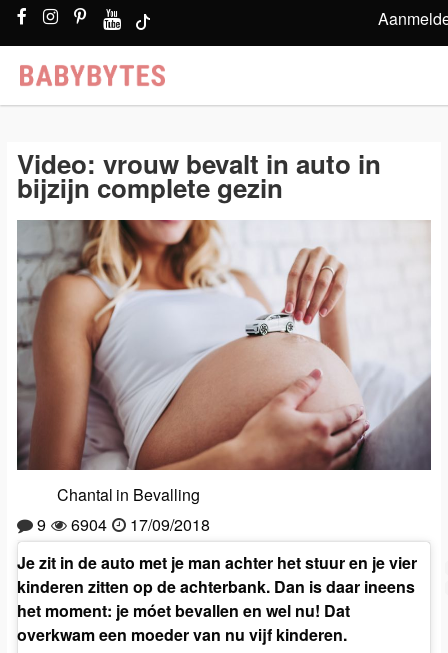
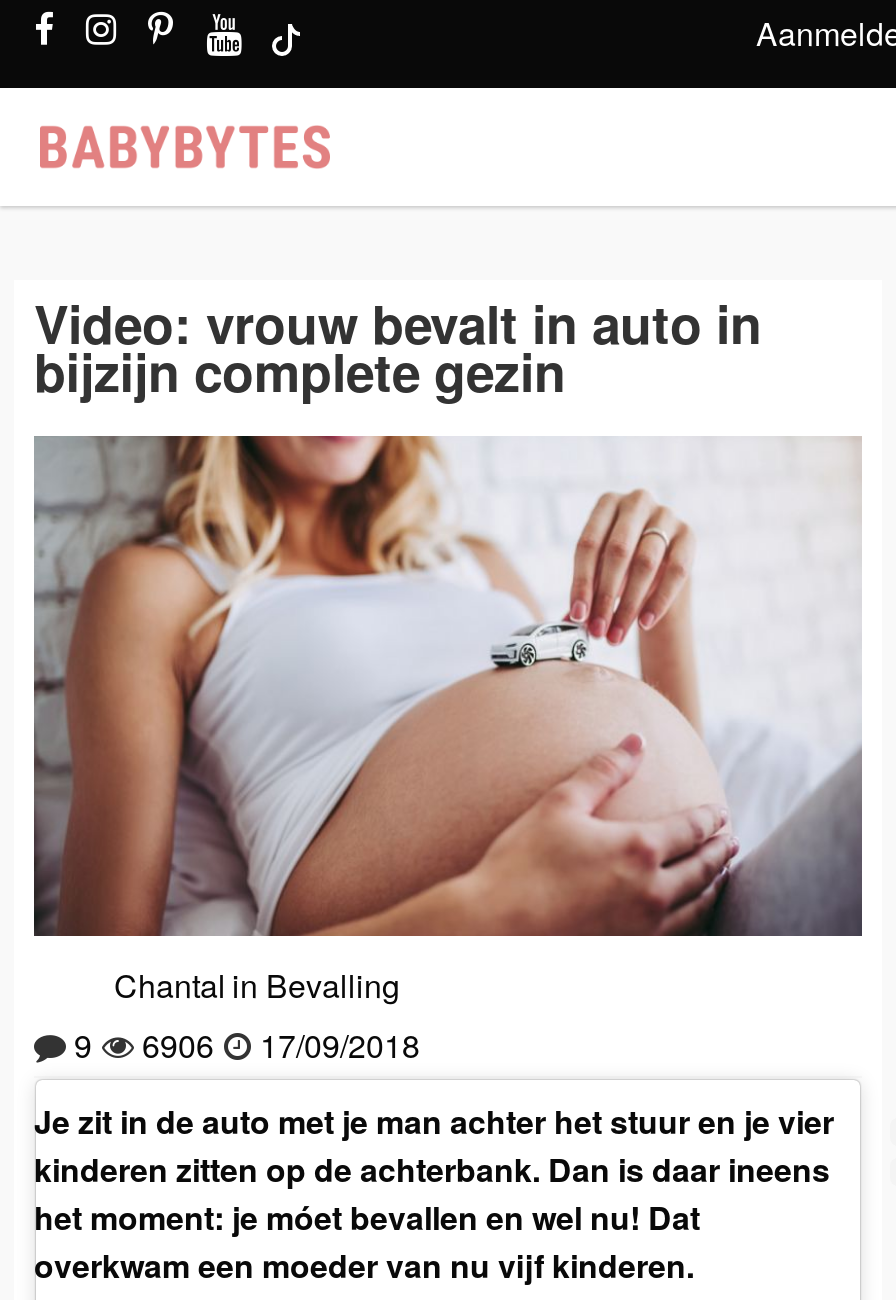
[33,513,210,536] 9 6904 17/09/2018 -> [66,1022,420,1068] 9 6906 17/09/2018

